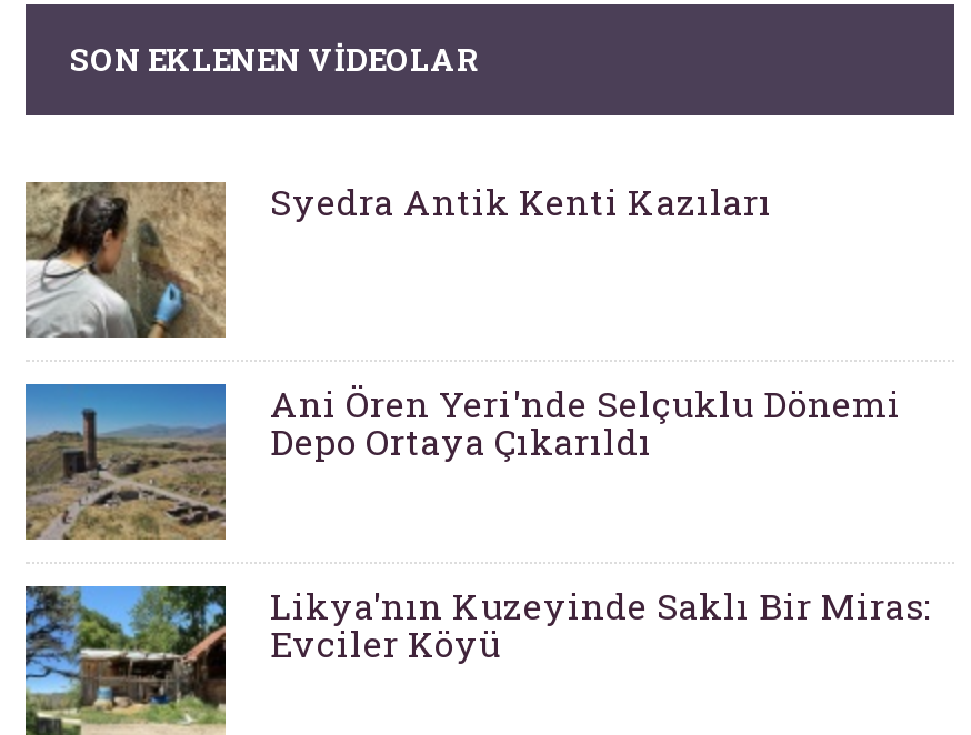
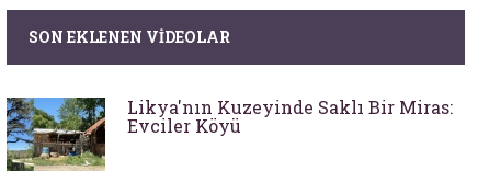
[23,177,772,340] [image] | Syedra Antik Kenti Kazıları -> none
[23,379,901,542] [image] | Ani Ören Yeri'nde Selçuklu Dönemi | Depo Ortaya Çıkarıldı -> none

